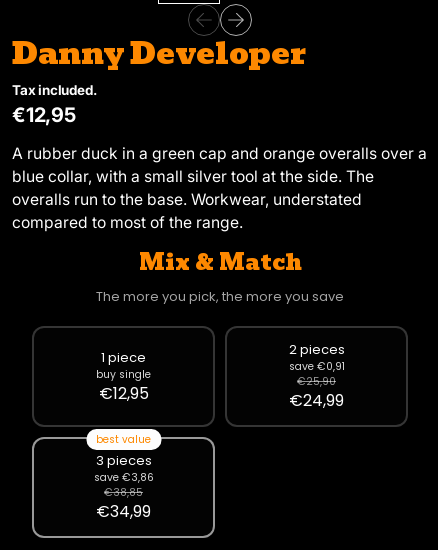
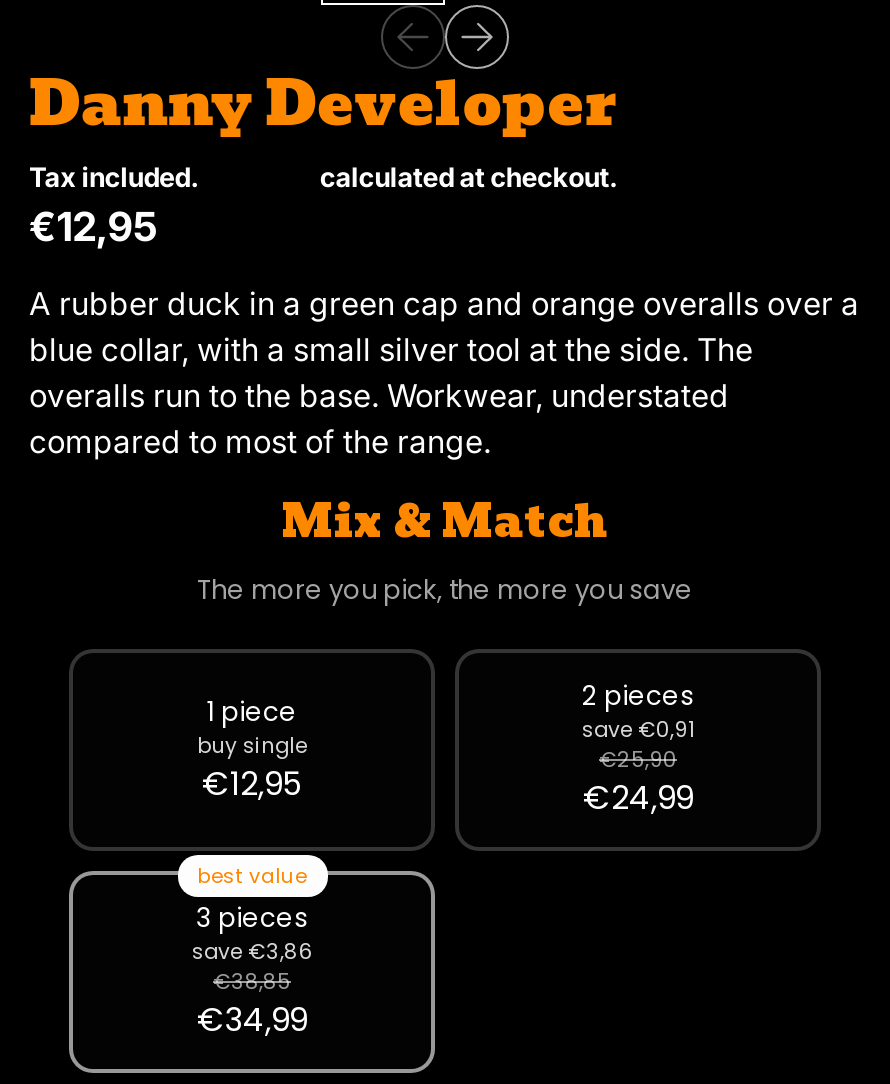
[12,82,96,98] Tax included. -> [29,161,617,193] Tax included. Shipping calculated at checkout.

